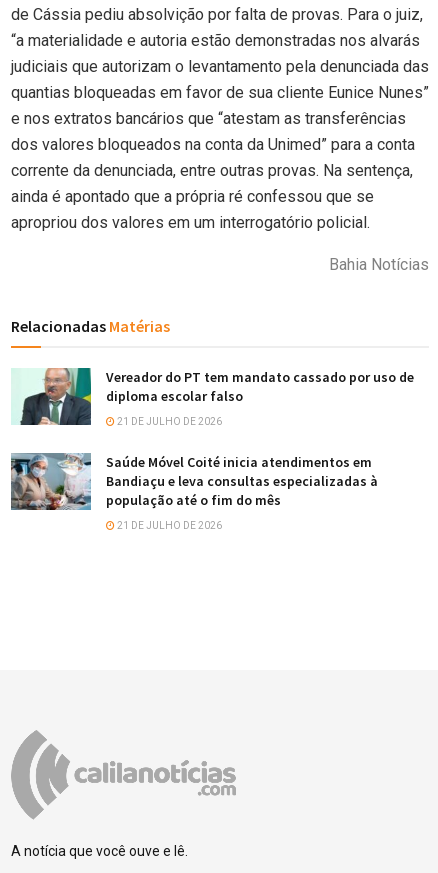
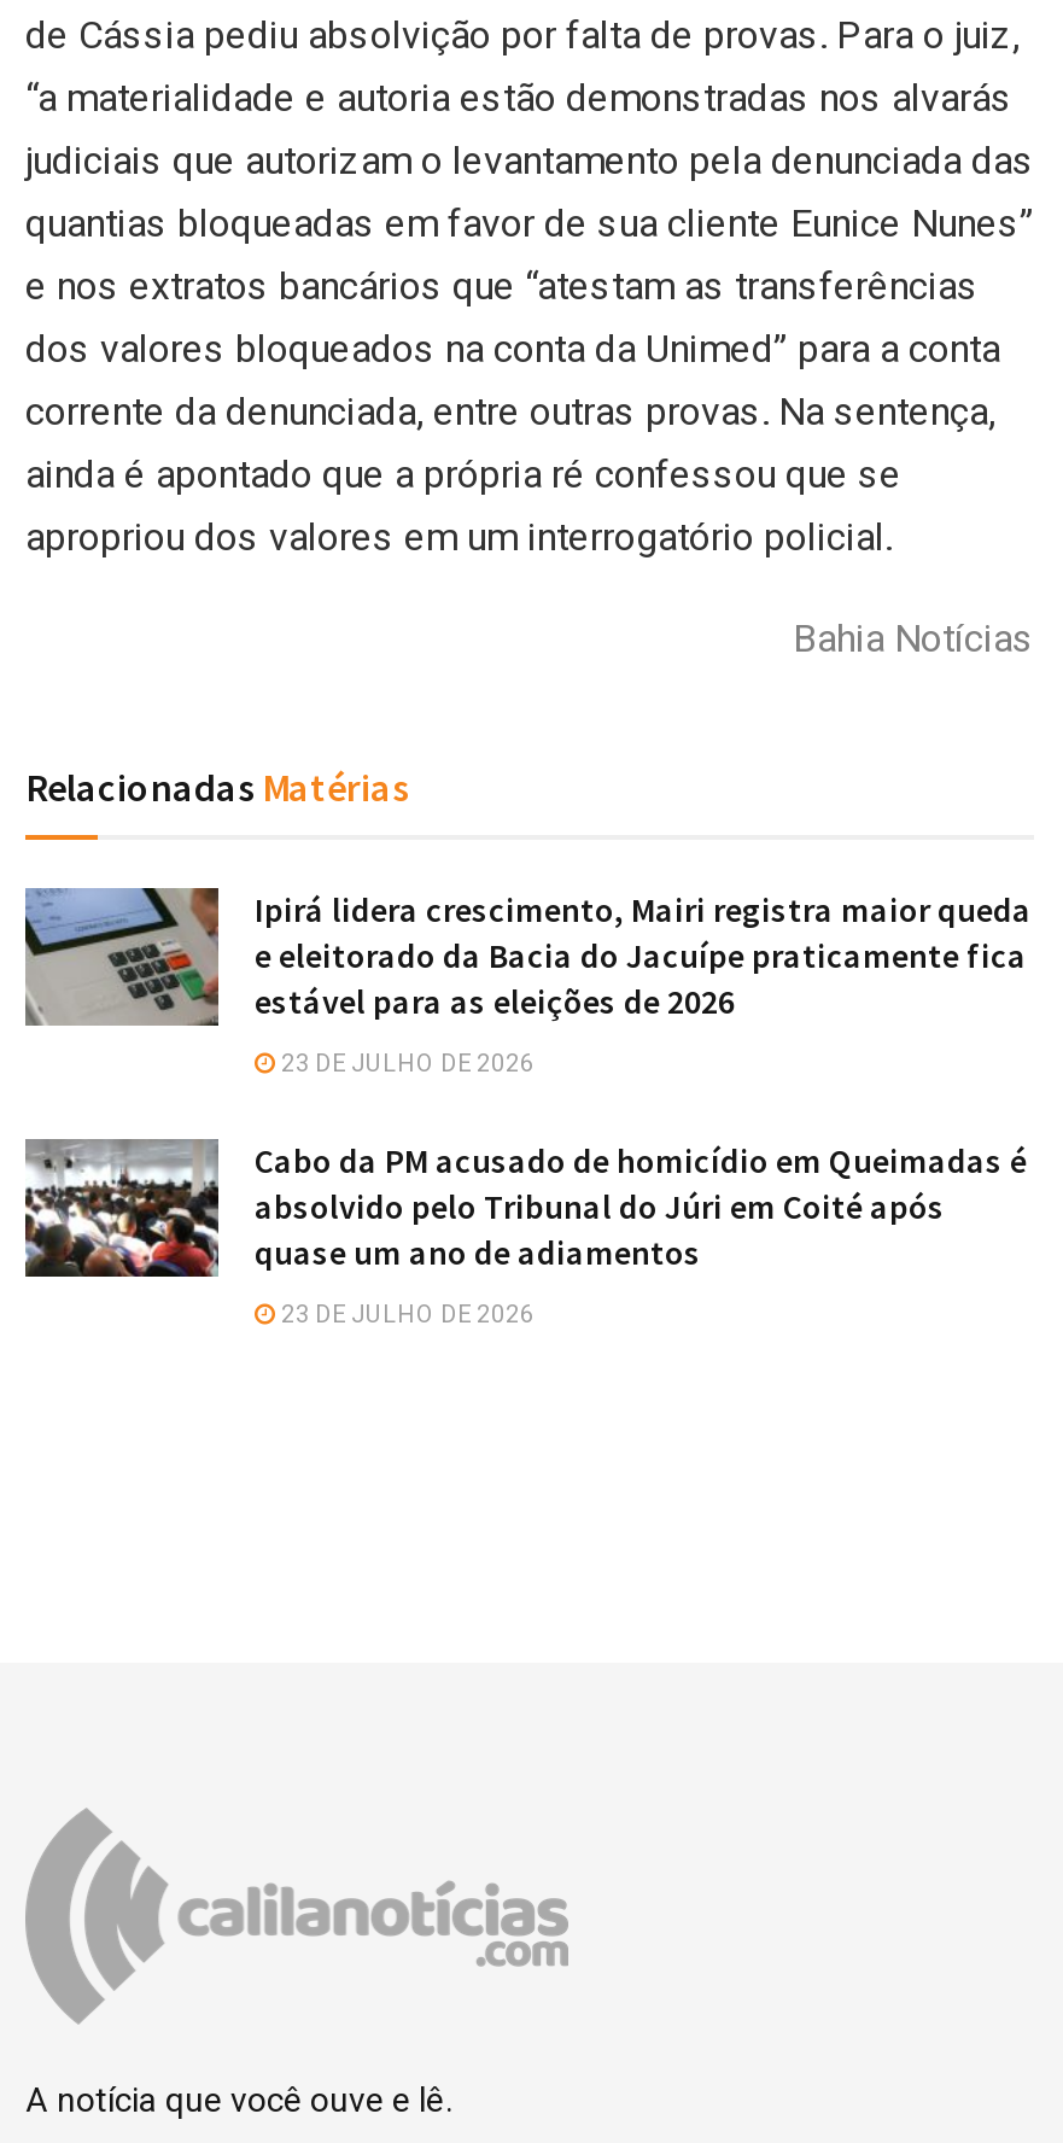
[11,367,414,426] [image] | Vereador do PT tem mandato cassado por uso de | diploma escolar falso -> [23,886,1032,1028] [image] | Ipirá lidera crescimento, Mairi registra maior queda | e eleitorado da Bacia do Jacuípe praticamente fica | estável para as eleições de 2026
[115,416,222,427] 21 DE JULHO DE 2026 -> [276,1049,535,1076] 23 DE JULHO DE 2026
[10,453,378,511] [image] | Saúde Móvel Coité inicia atendimentos em | Bandiaçu e leva consultas especializadas à | população até o fim do mês -> [23,1139,1027,1279] [image] | Cabo da PM acusado de homicídio em Queimadas é | absolvido pelo Tribunal do Júri em Coité após | quase um ano de adiamentos
[115,520,222,531] 21 DE JULHO DE 2026 -> [276,1300,535,1327] 23 DE JULHO DE 2026

